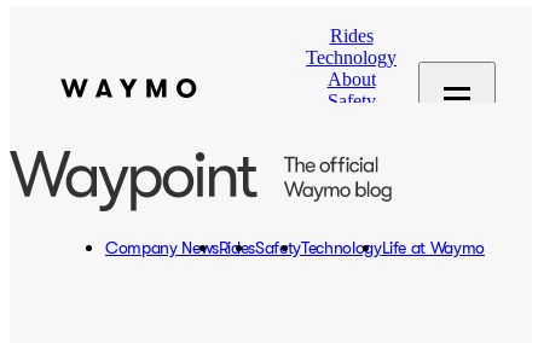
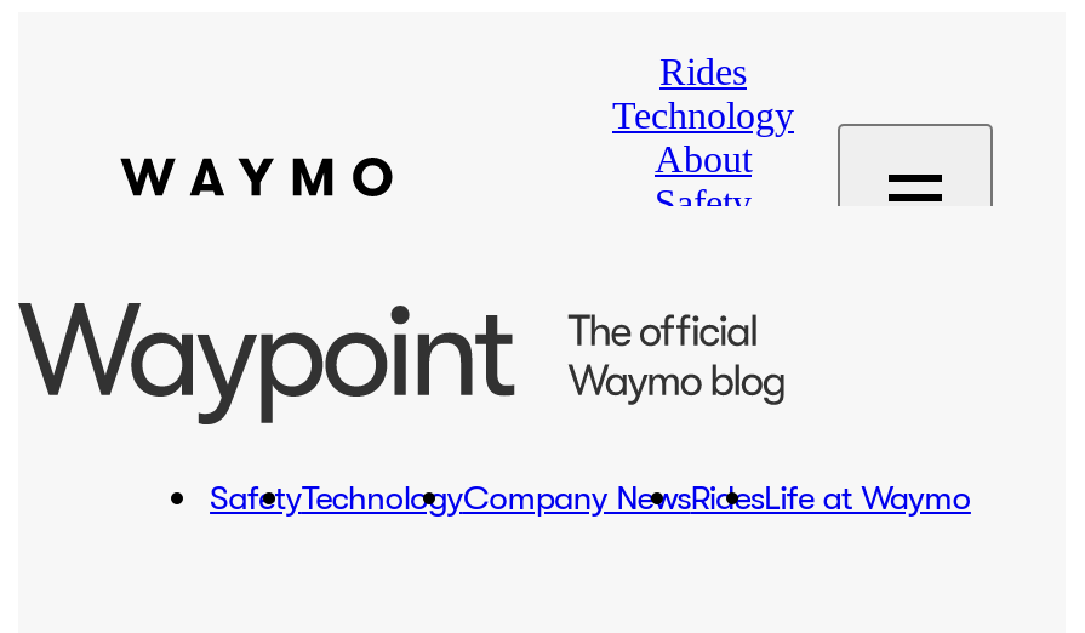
[10,230,485,257] Search Blog Company NewsRidesSafetyTechnology Life at Waymo -> [18,462,971,515] Search Blog SafetyTechnologyCompany NewsRides Life at Waymo

